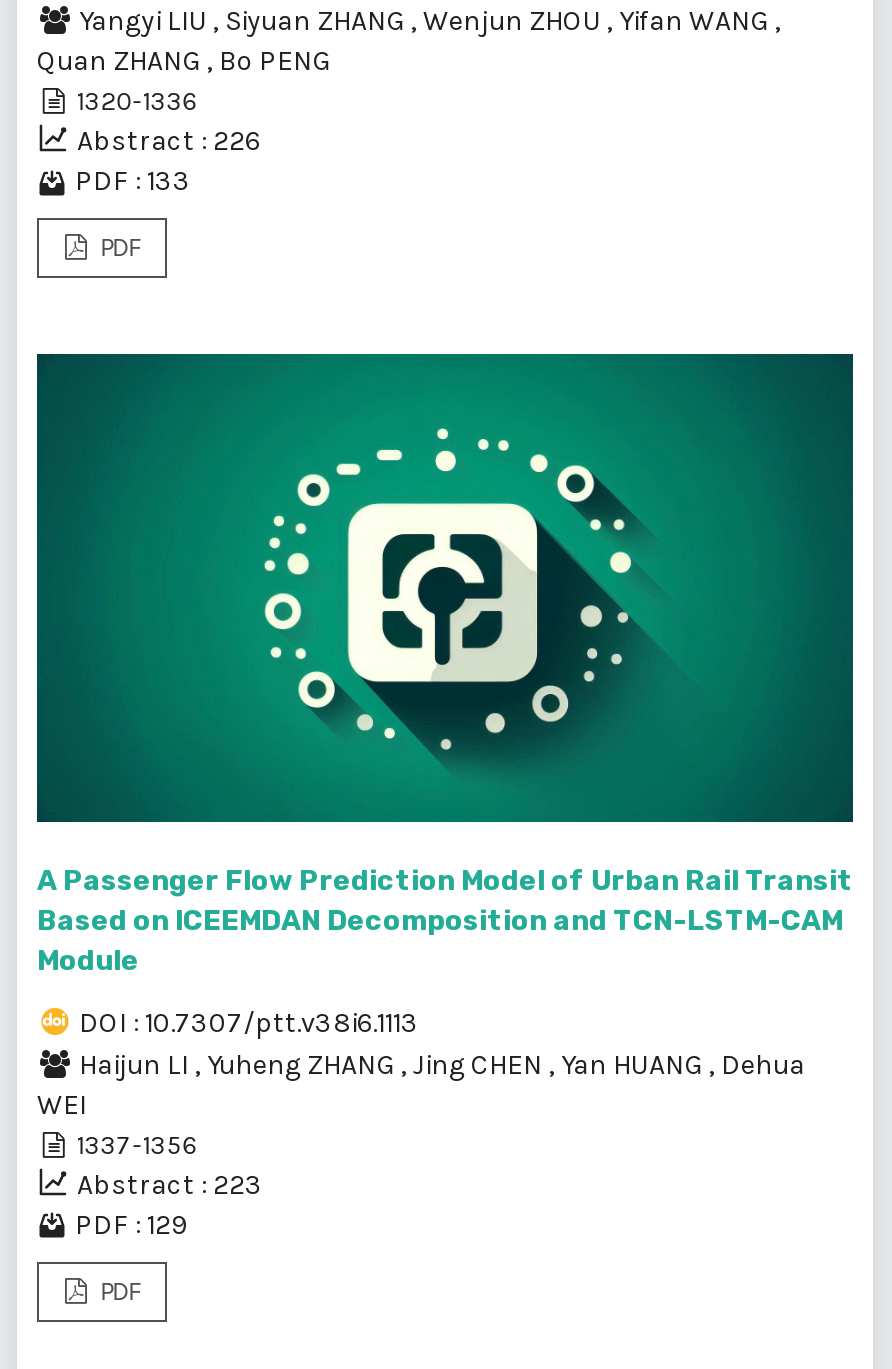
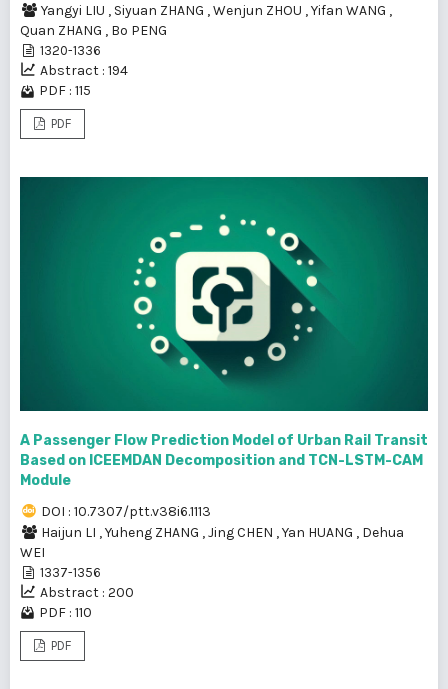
[77,125,261,159] Abstract : 226 -> [40,62,128,79] Abstract : 194
[75,165,191,199] PDF : 133 -> [39,82,91,99] PDF : 115
[77,1167,263,1201] Abstract : 223 -> [40,583,134,600] Abstract : 200
[75,1207,187,1241] PDF : 129 -> [39,603,92,620] PDF : 110

